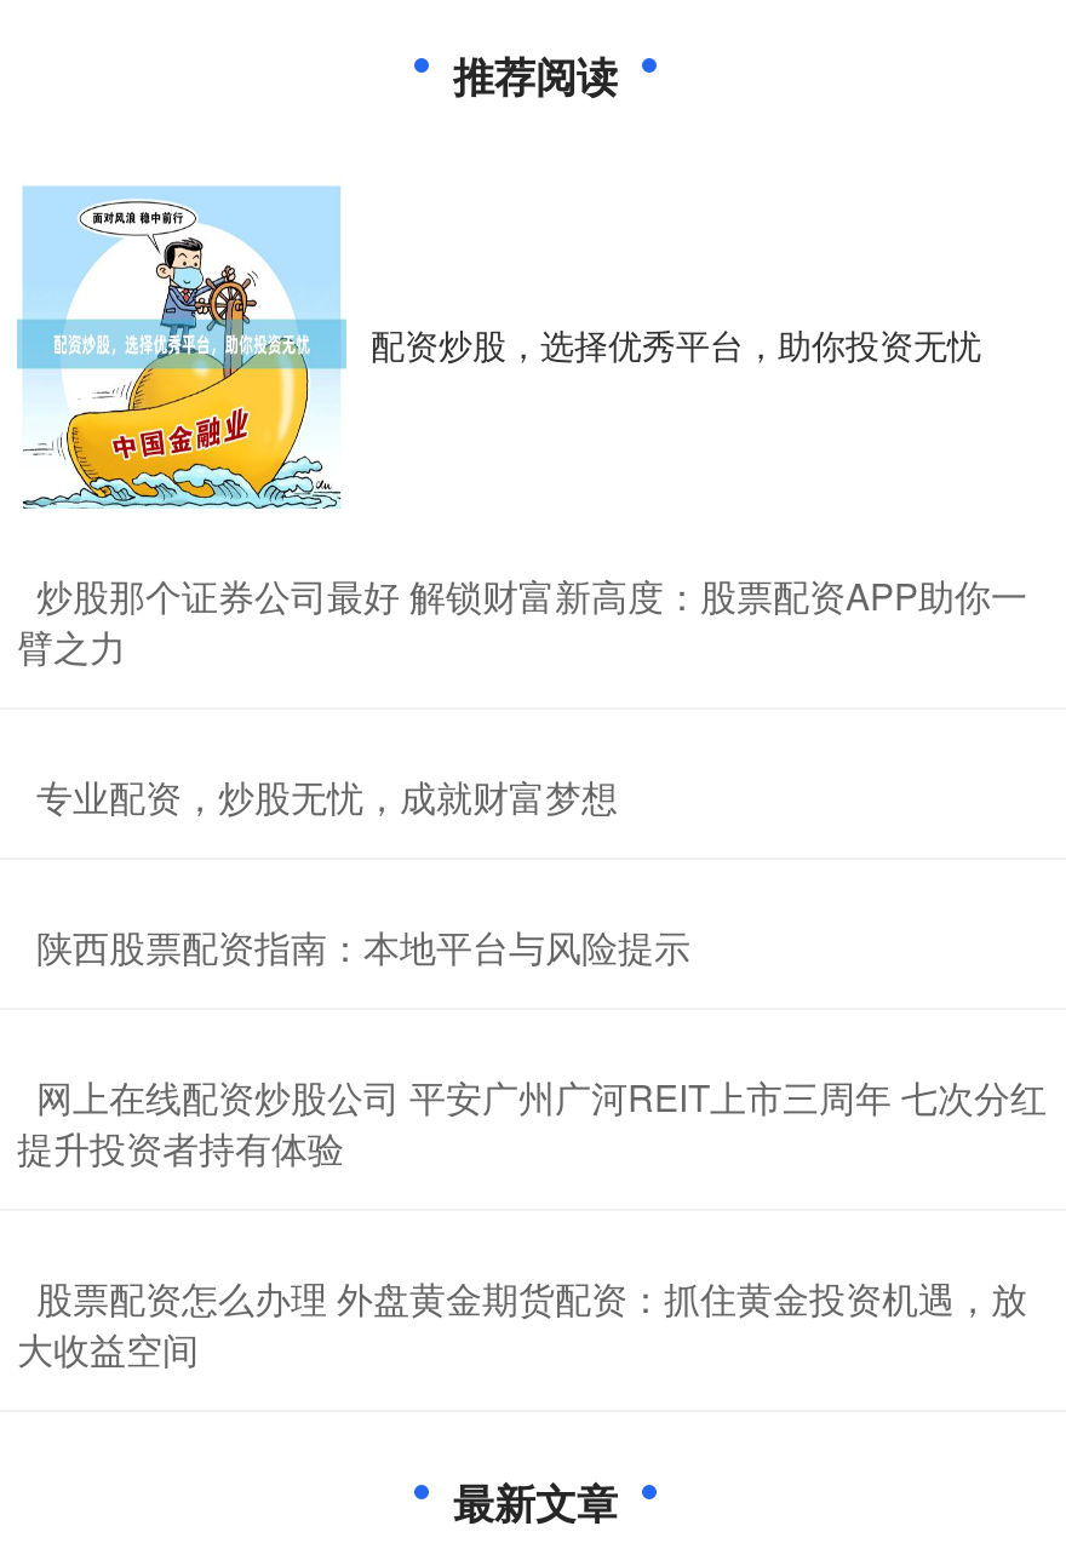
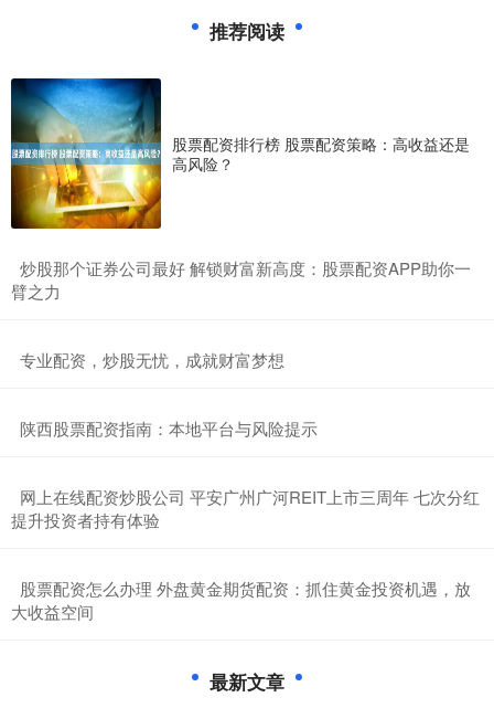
[17,179,981,511] [image] | 配资炒股，选择优秀平台，助你投资无忧 -> [10,77,470,230] [image] | 股票配资排行榜 股票配资策略：高收益还是 | 高风险？

